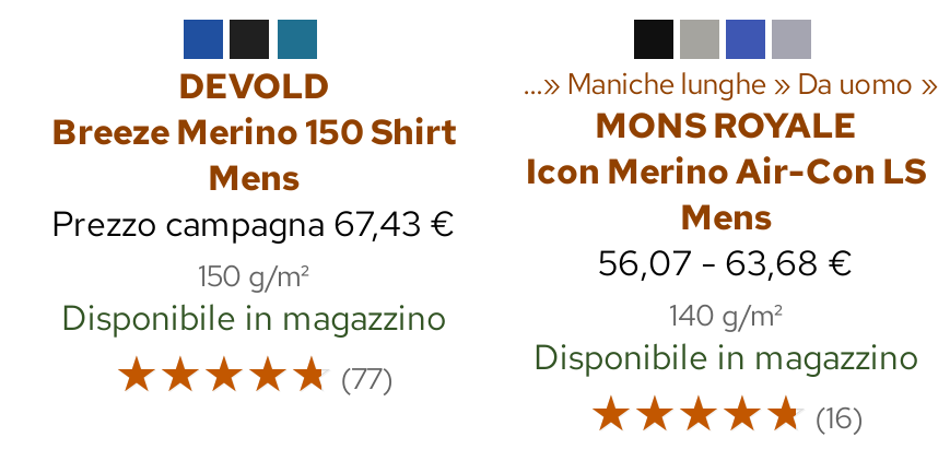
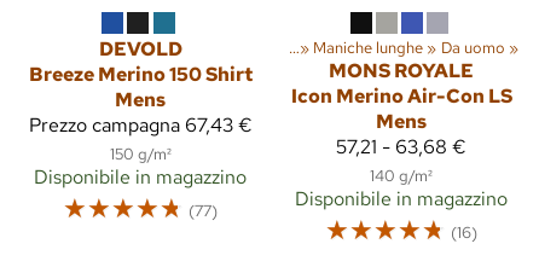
[598,240,854,286] 56,07 - 63,68 € -> [336,134,466,159] 57,21 - 63,68 €

